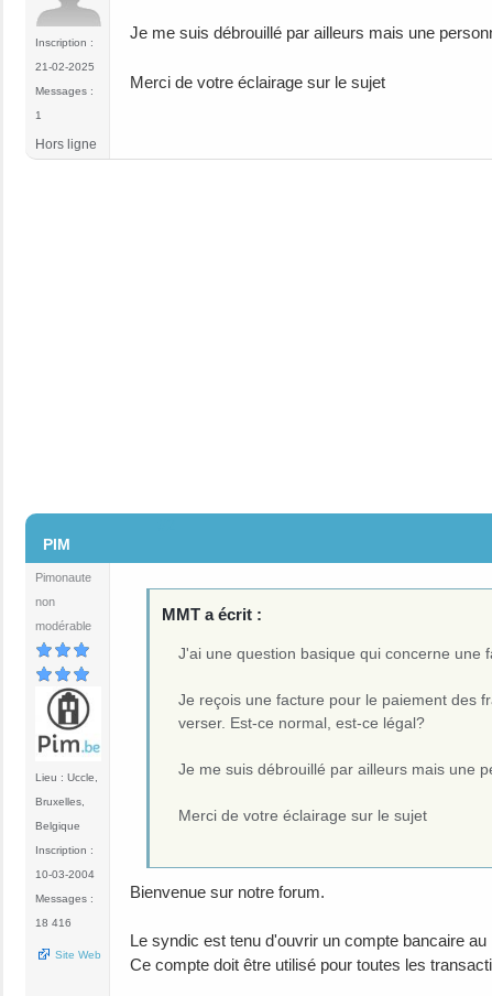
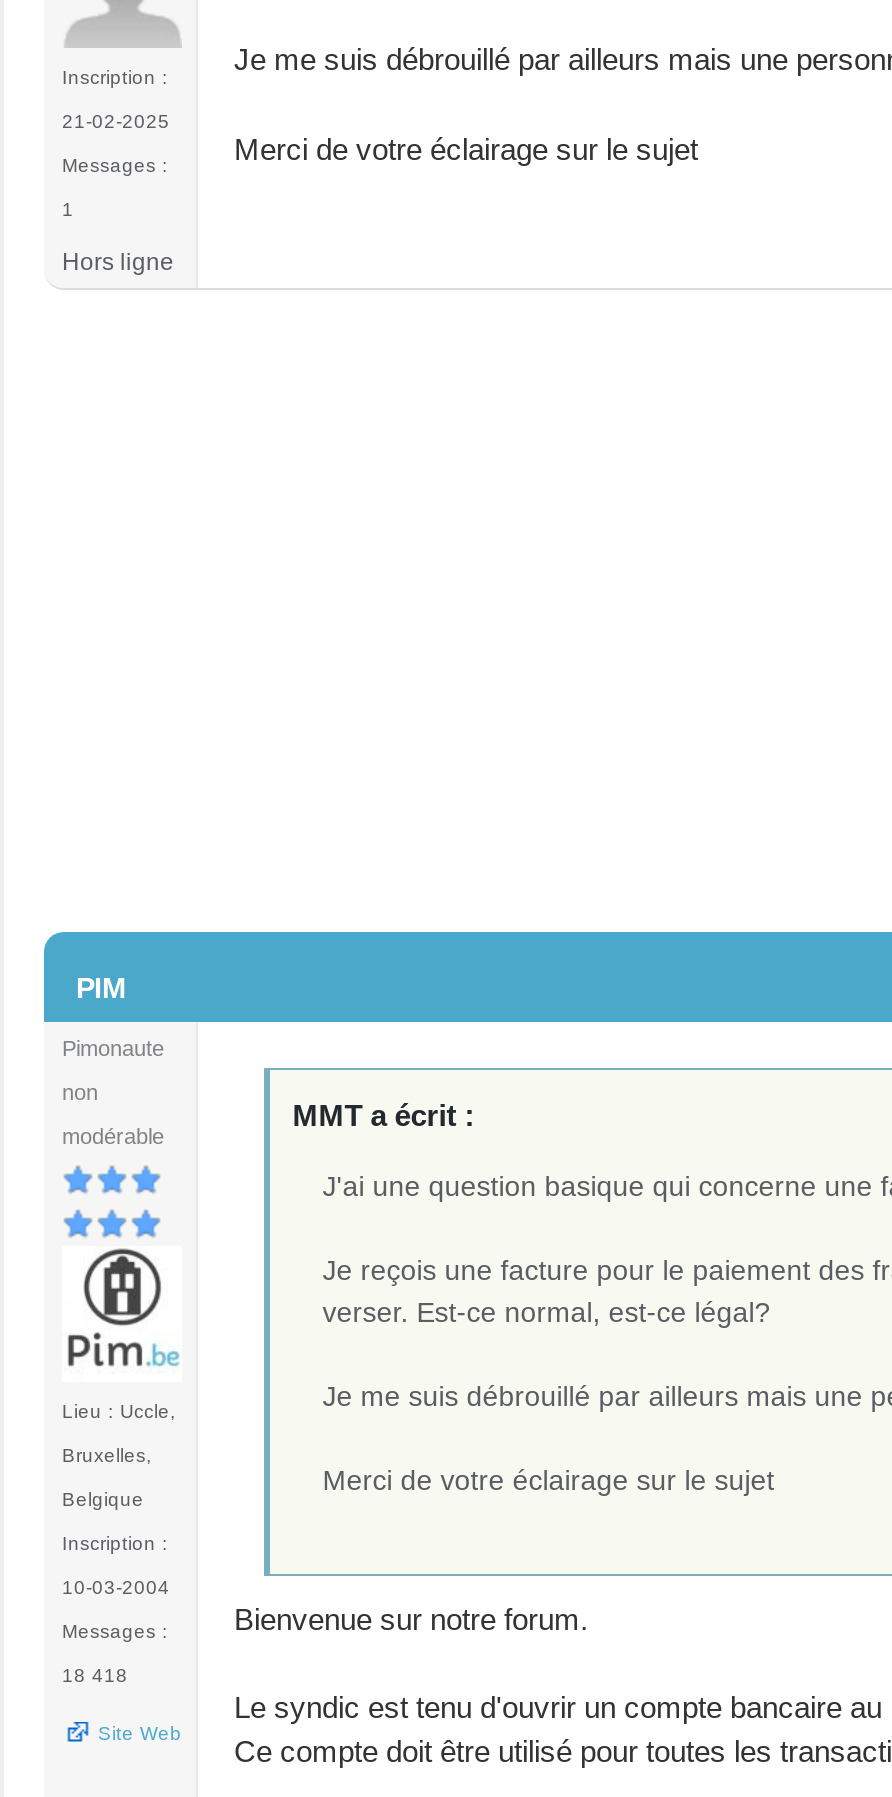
[35,917,72,929] 18 416 -> [62,1664,128,1686] 18 418

